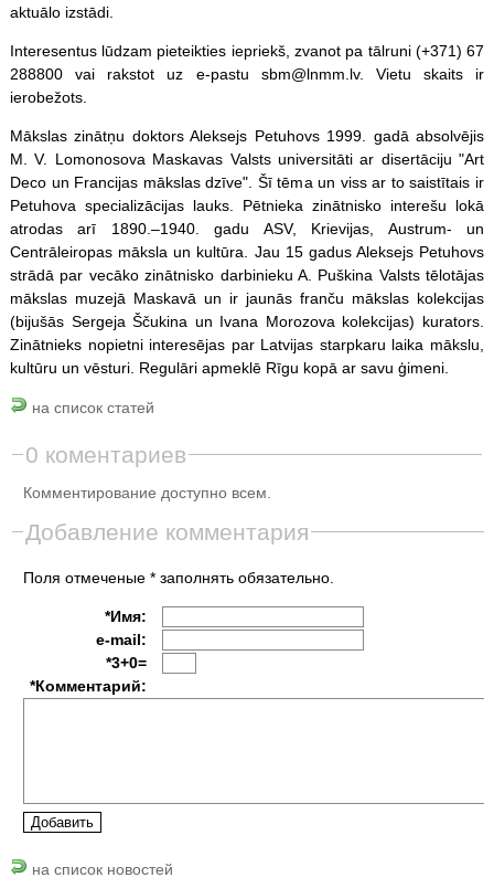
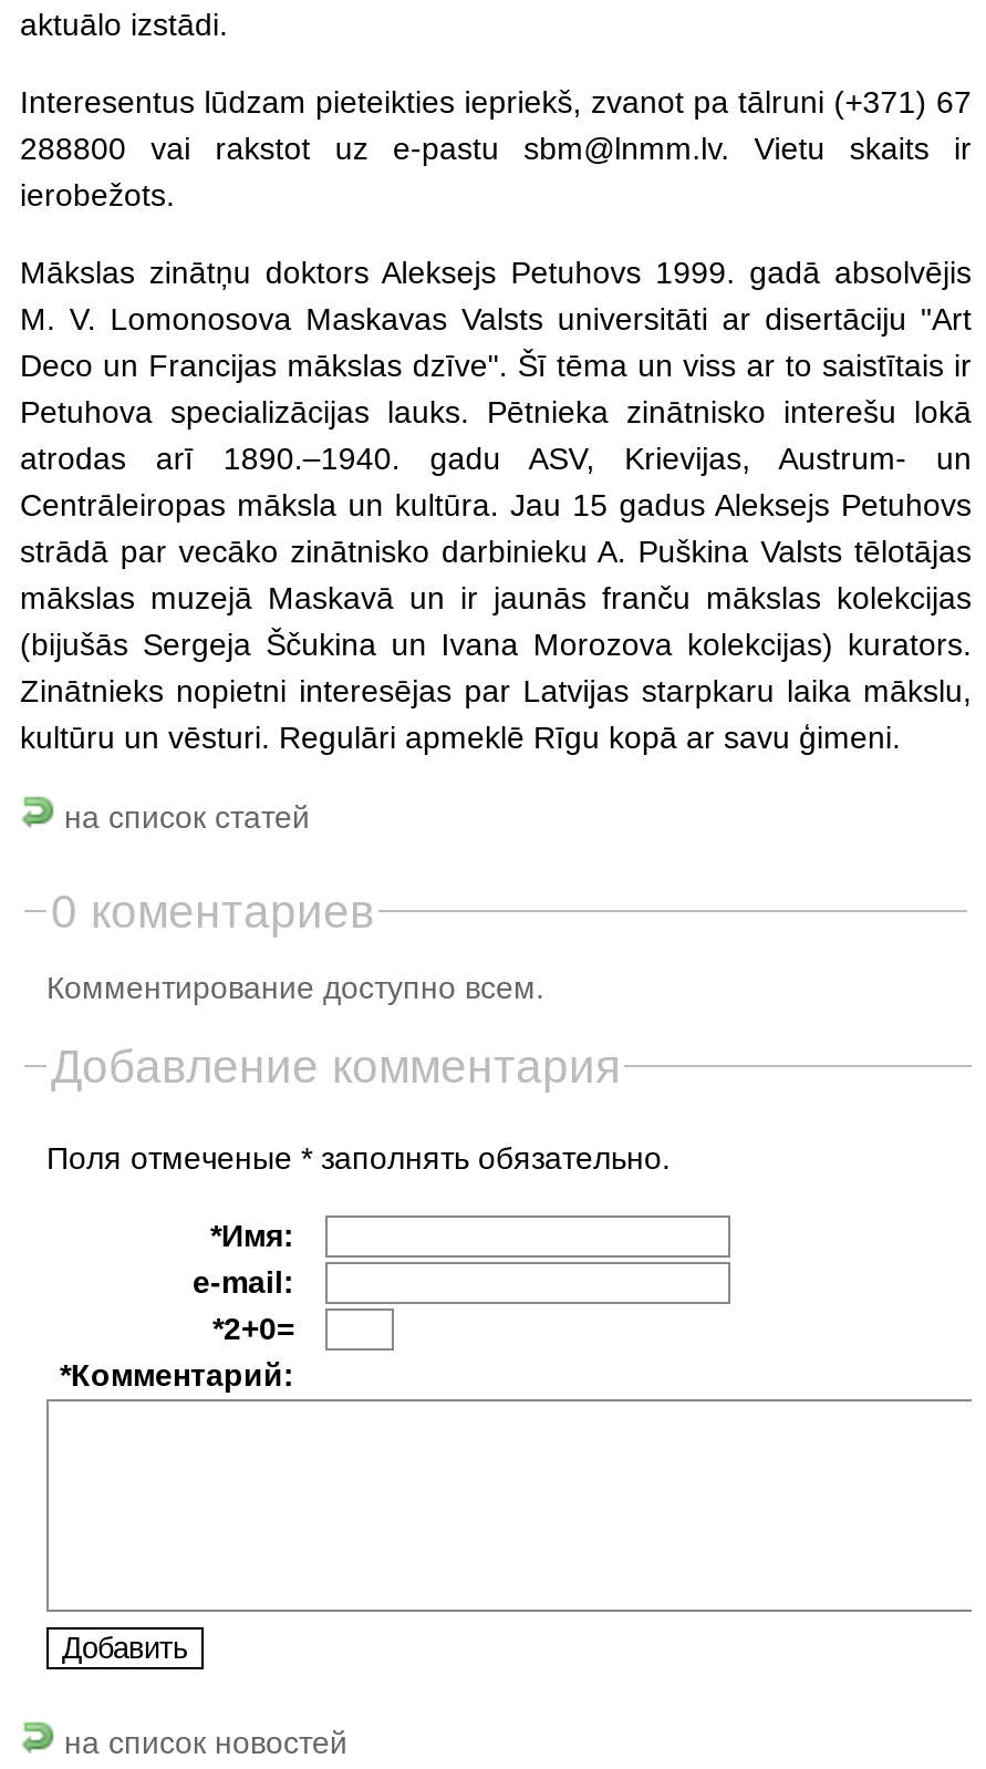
[106,653,147,671] *3+0= -> [212,1310,294,1345] *2+0=

